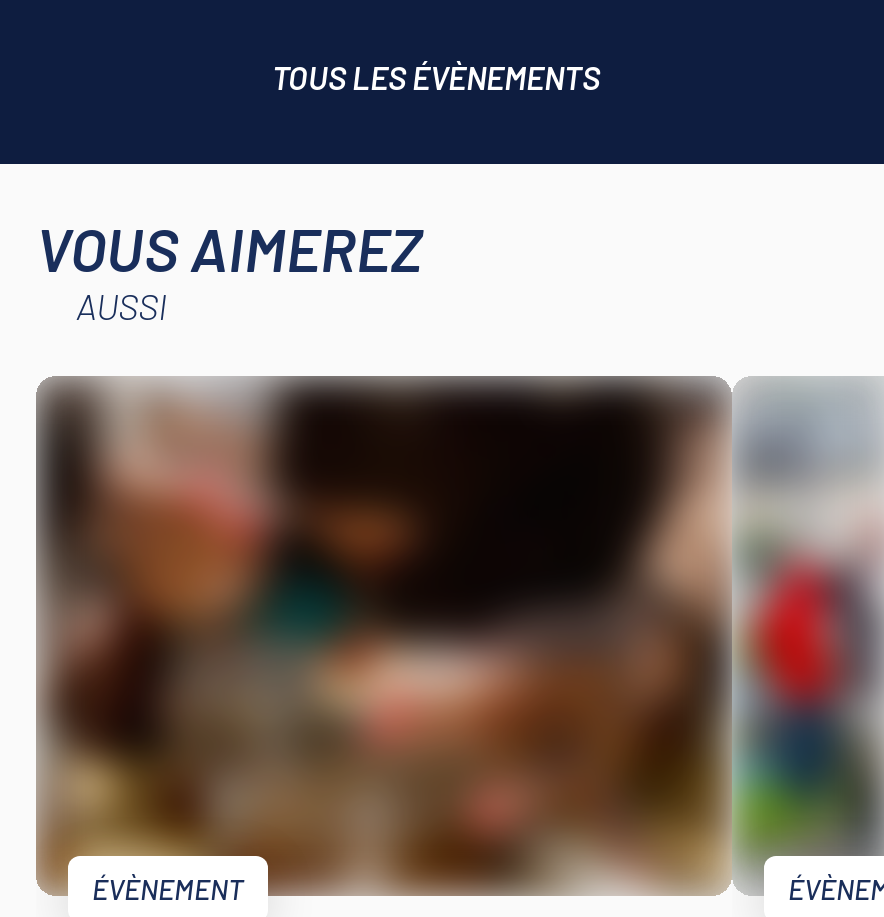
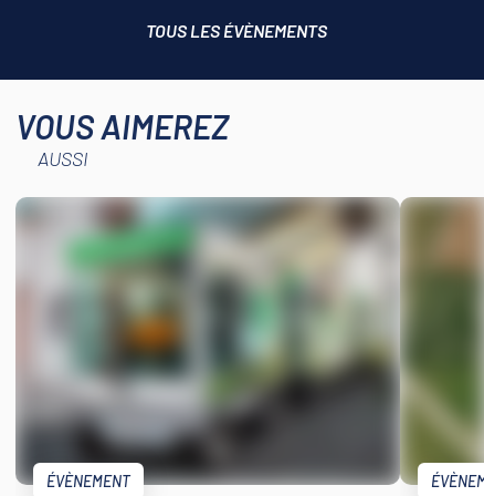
[36,375,878,897] [image] -> [17,197,481,485] [image]

